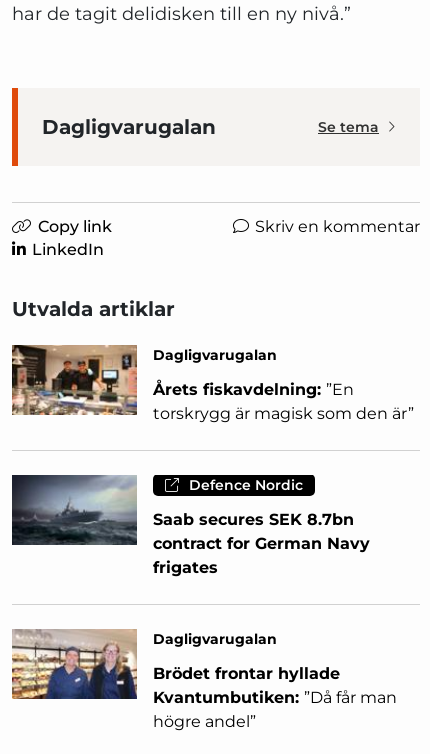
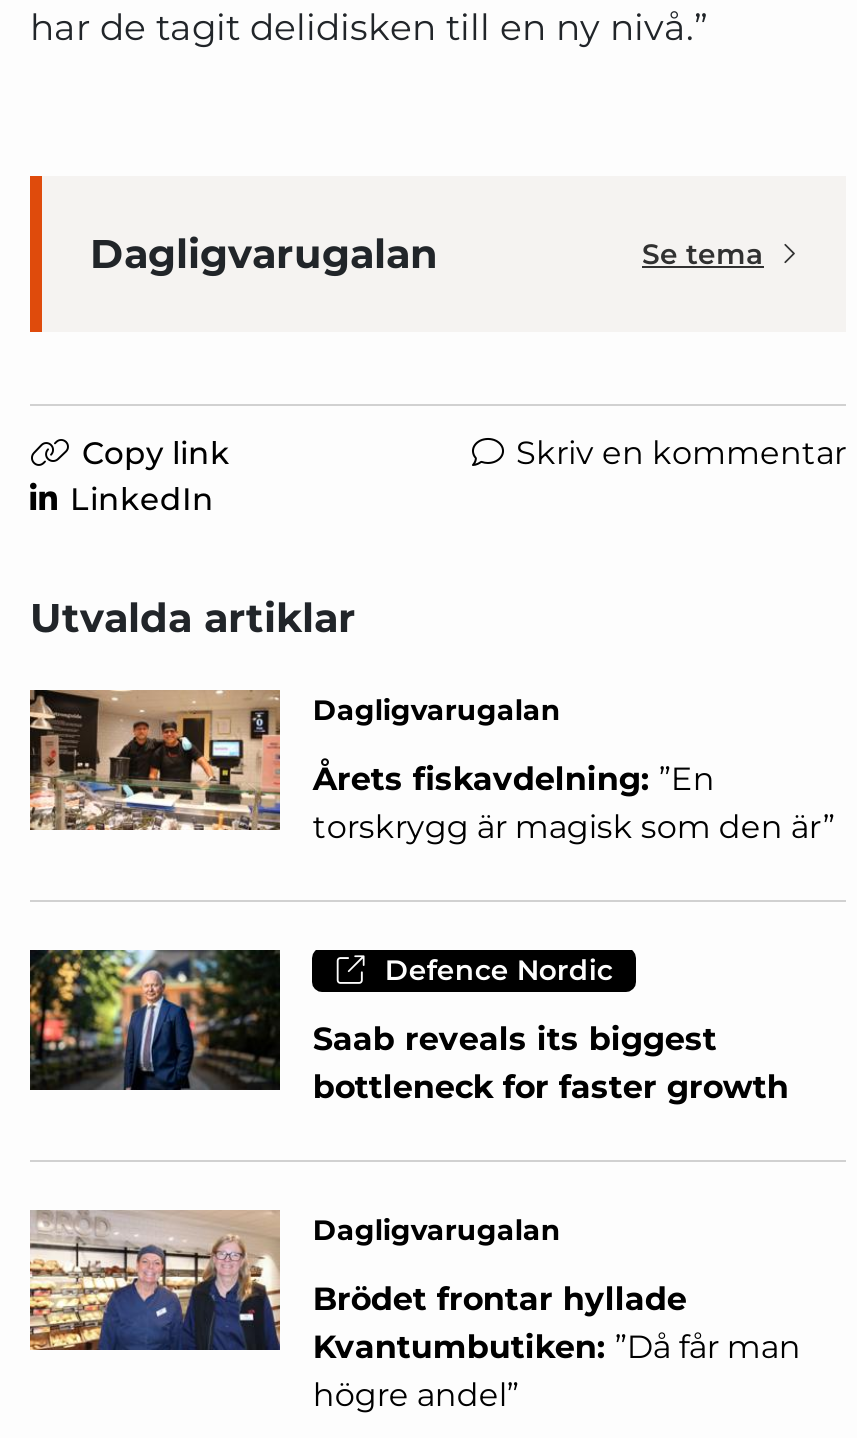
[12,474,370,577] [image] | Saab secures SEK 8.7bn | contract for German Navy | frigates -> [28,948,789,1106] [image] | Saab reveals its biggest | bottleneck for faster growth

